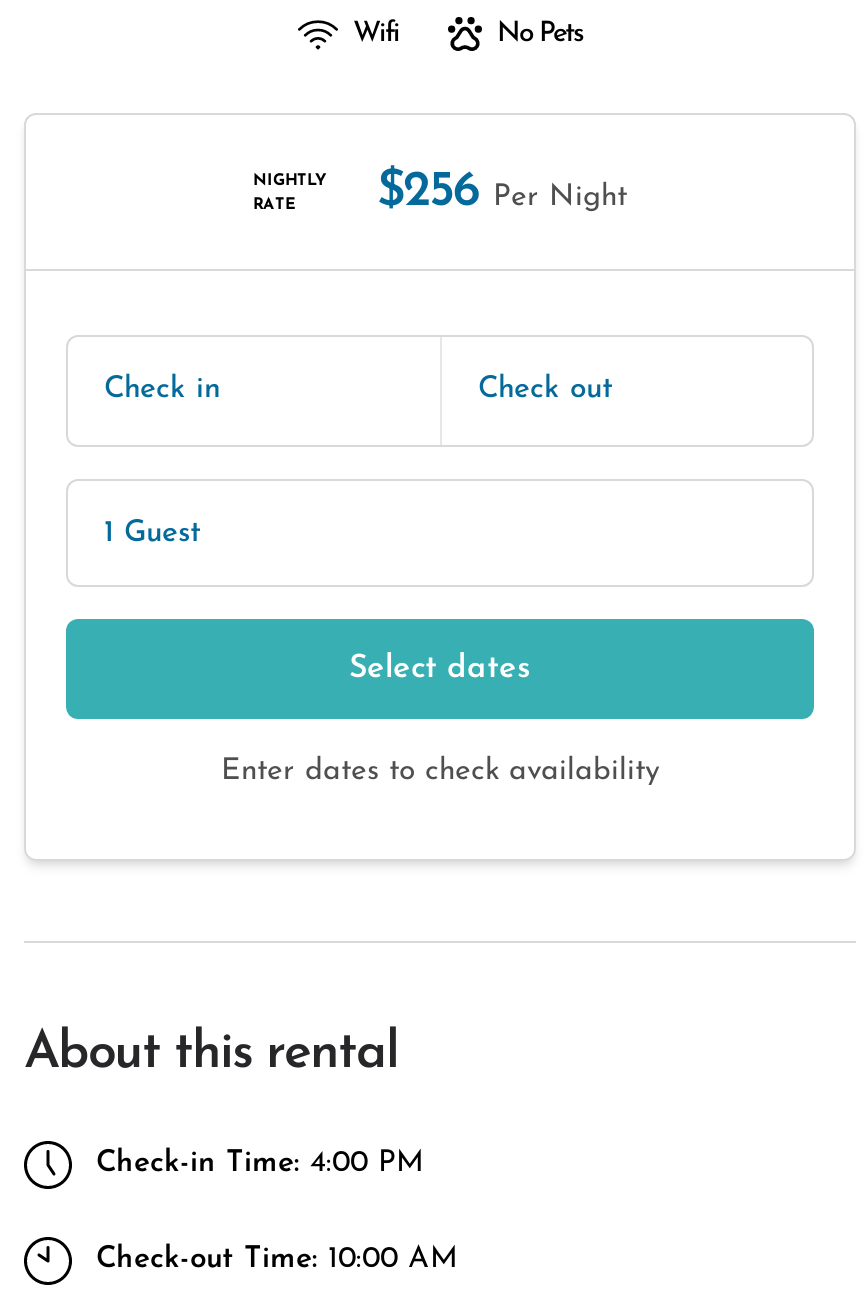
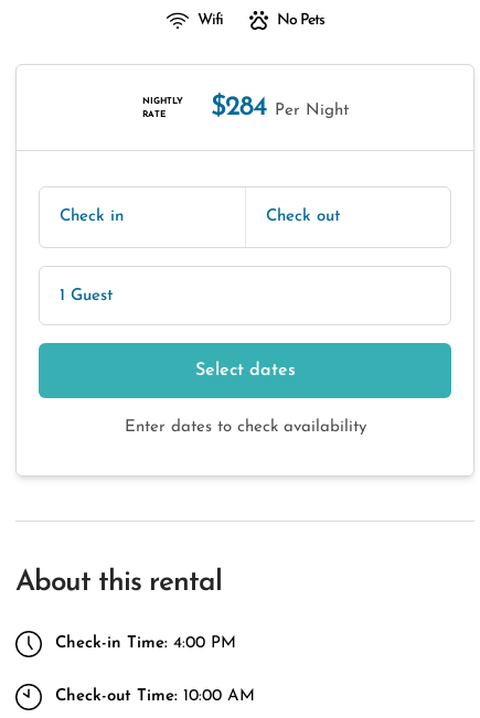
[377,167,627,217] $256 Per Night -> [210,94,348,121] $284 Per Night

